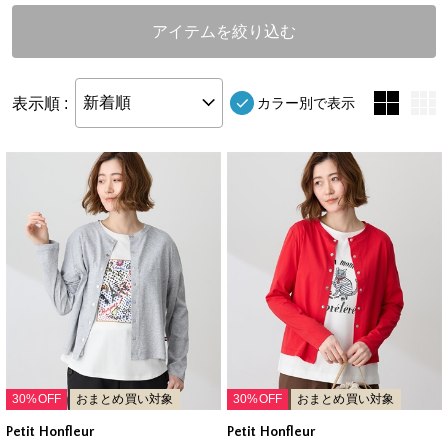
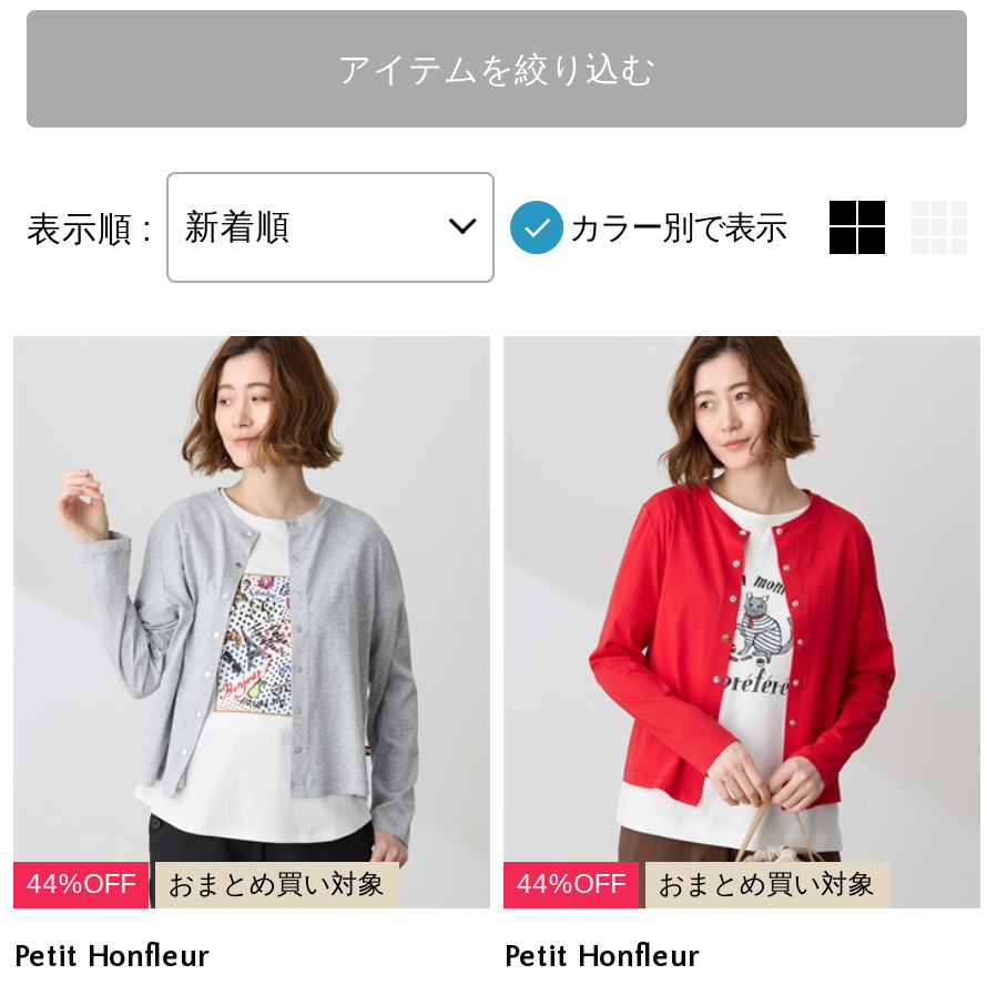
[12,392,174,406] 30%OFF おまとめ買い対象 -> [26,869,385,900] 44%OFF おまとめ買い対象
[233,392,395,406] 30%OFF おまとめ買い対象 -> [517,869,875,900] 44%OFF おまとめ買い対象

